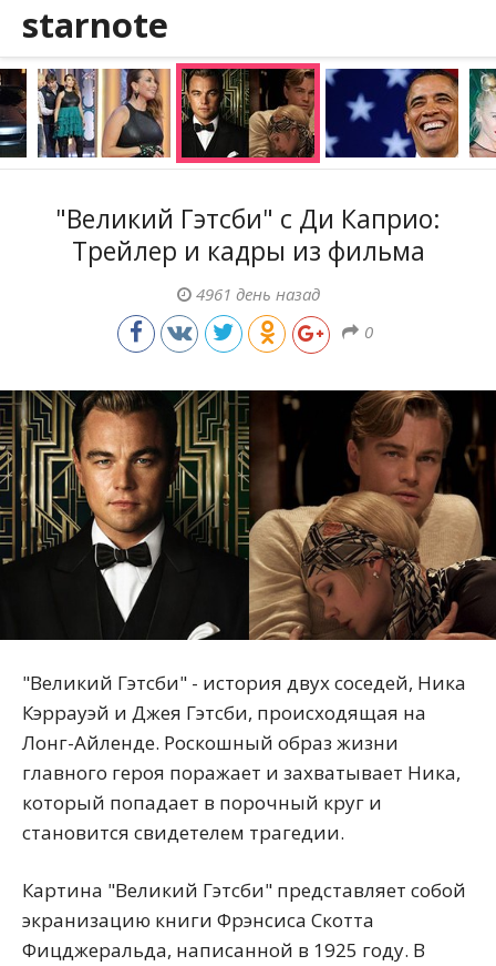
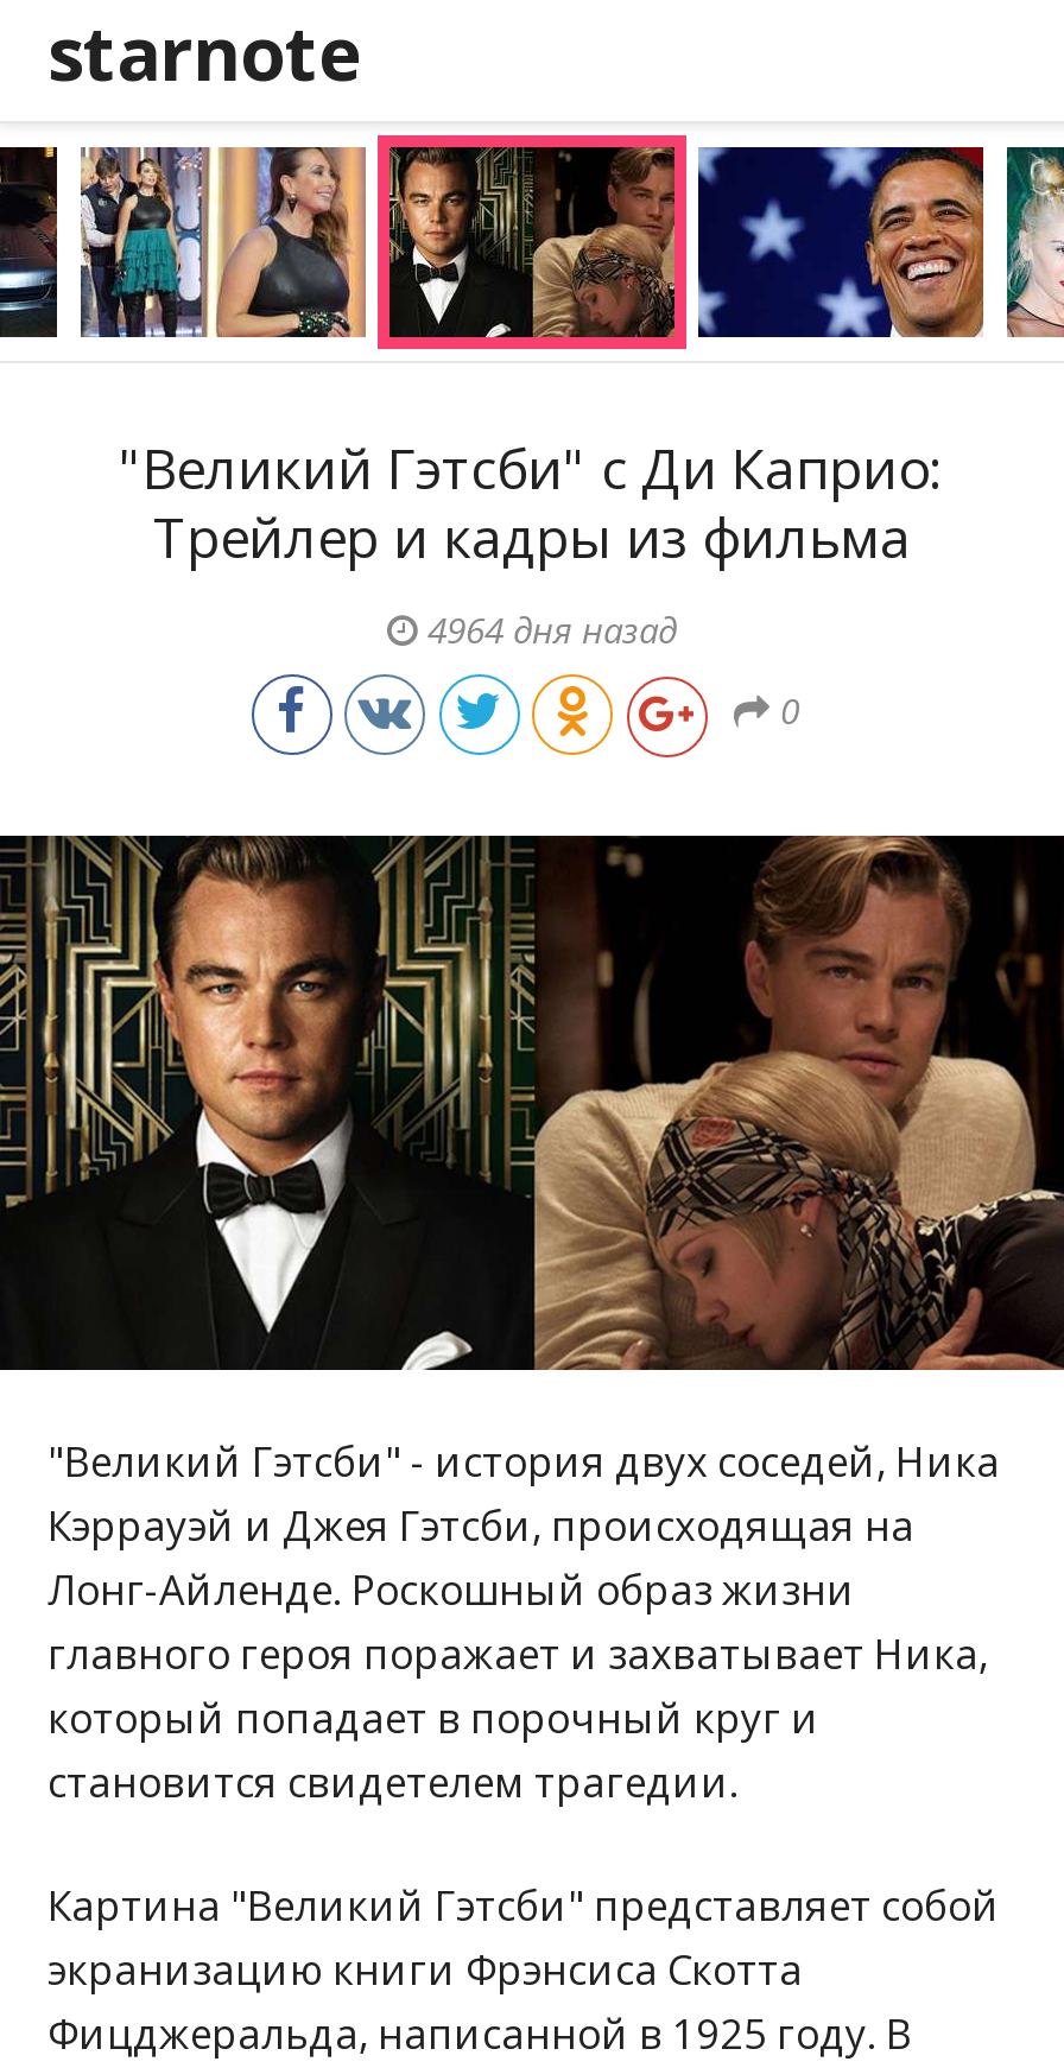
[195,283,319,305] 4961 день назад -> [427,605,677,653] 4964 дня назад

